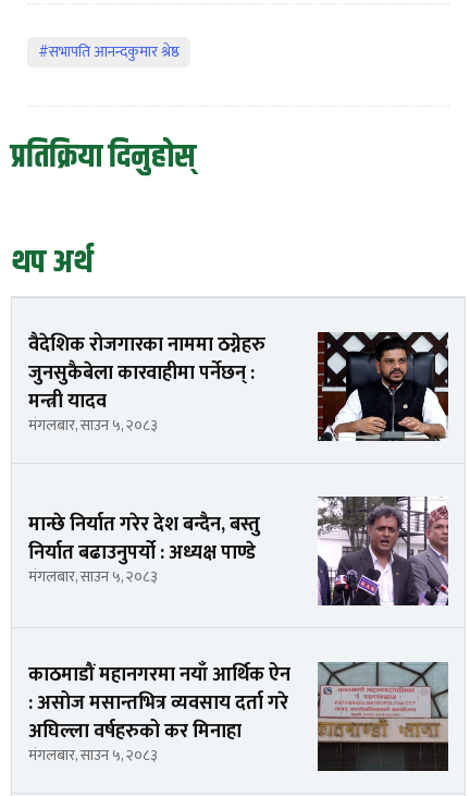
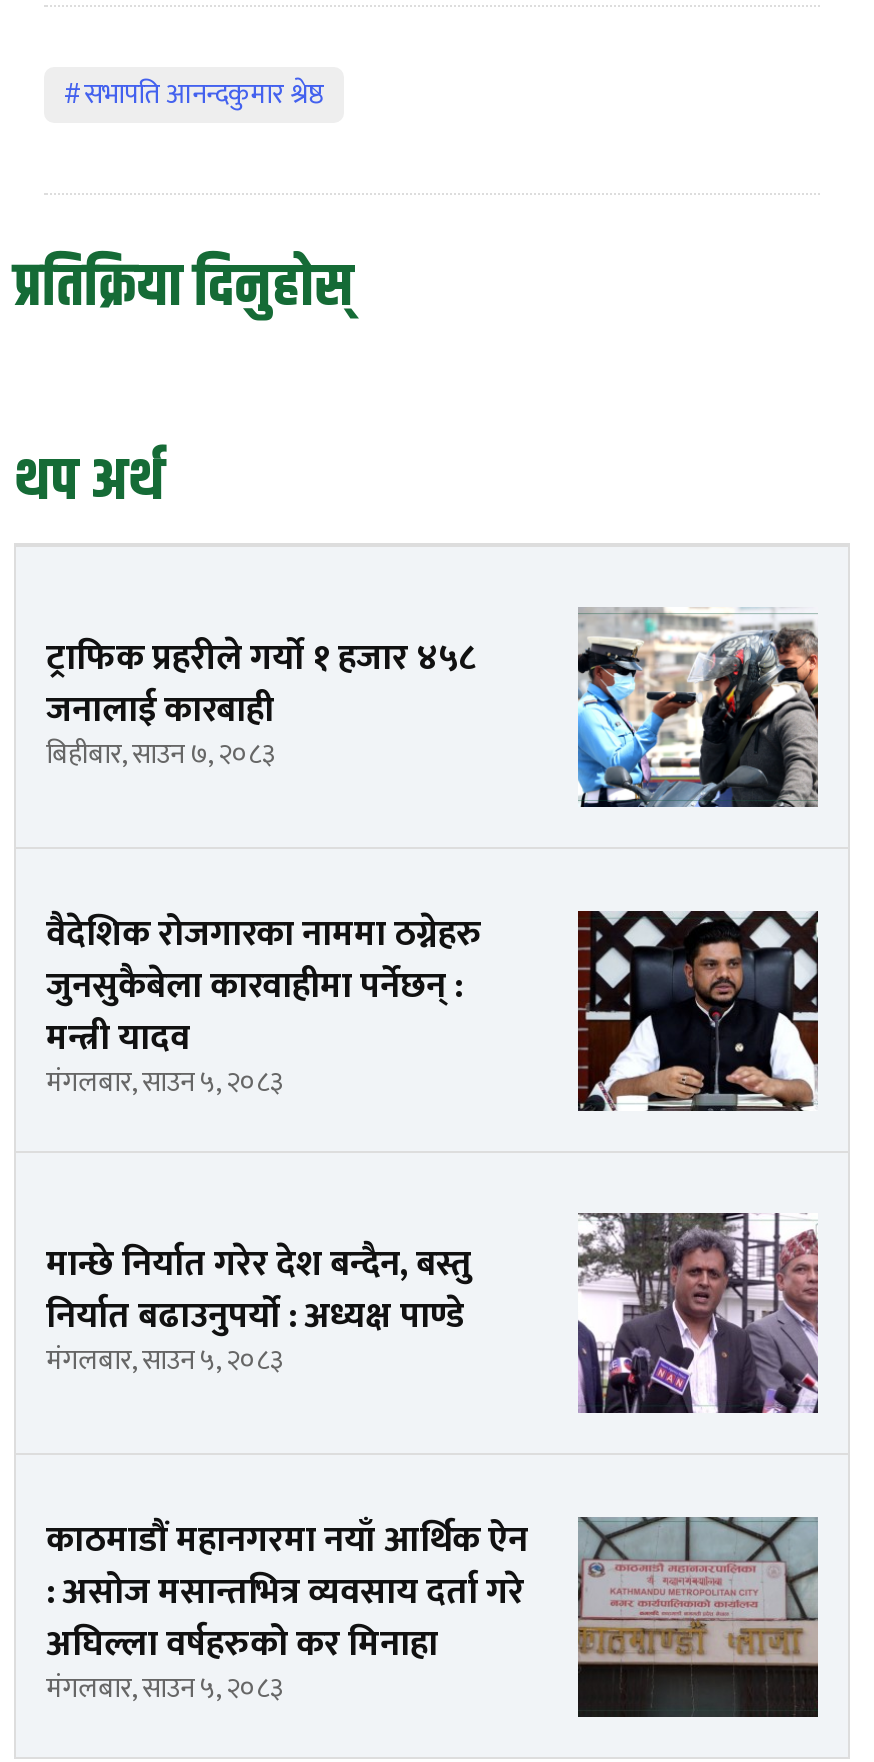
none -> [46,629,476,777] ट्राफिक प्रहरीले गर्यो १ हजार ४५८ | जनालाई कारबाही | बिहीबार, साउन ७, २०८३
none -> [576,609,820,809] [image]

